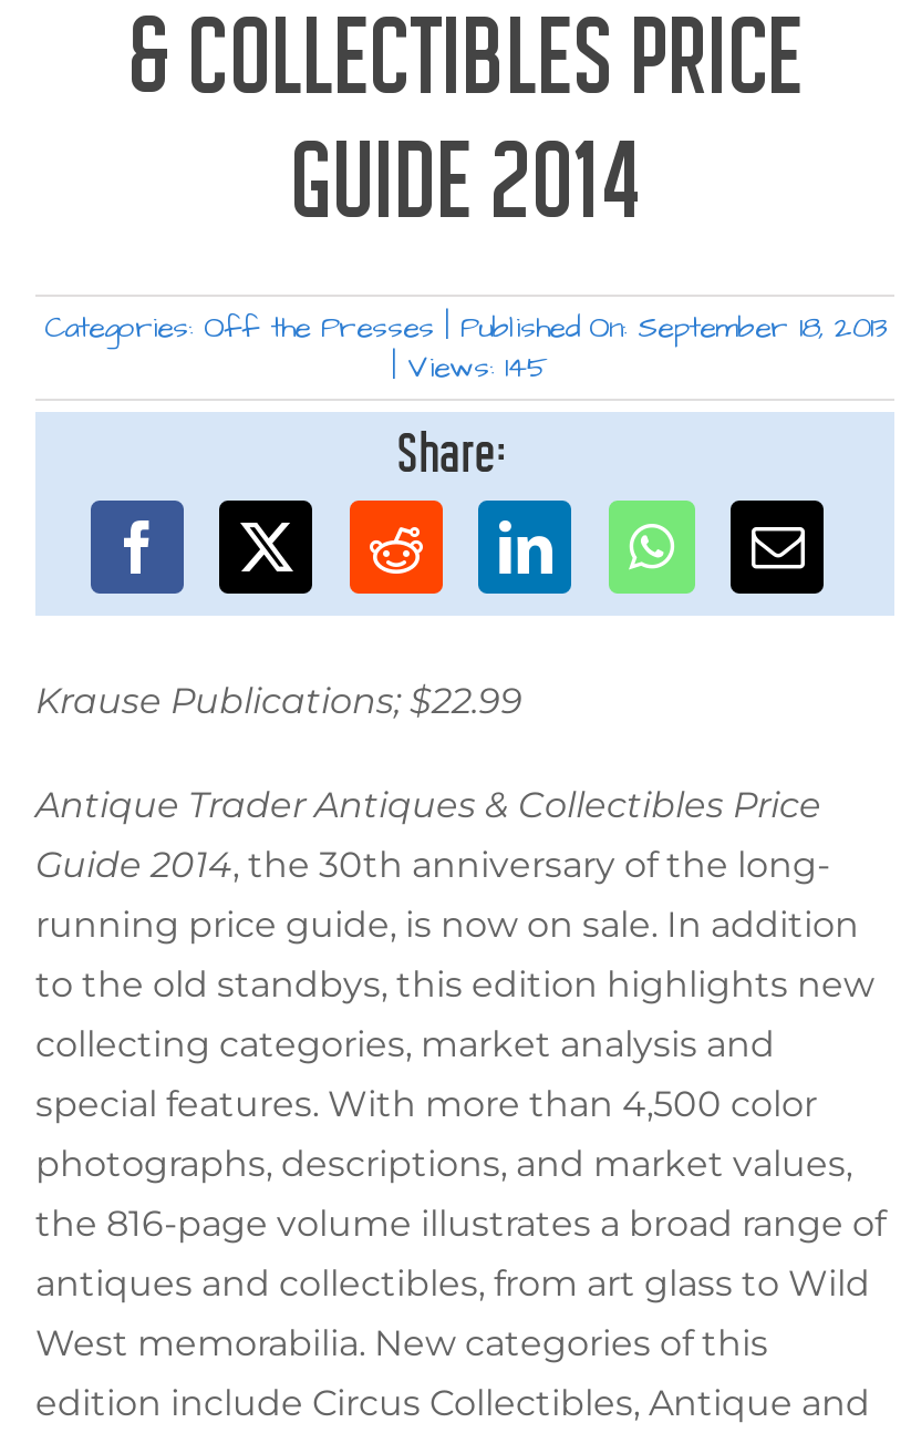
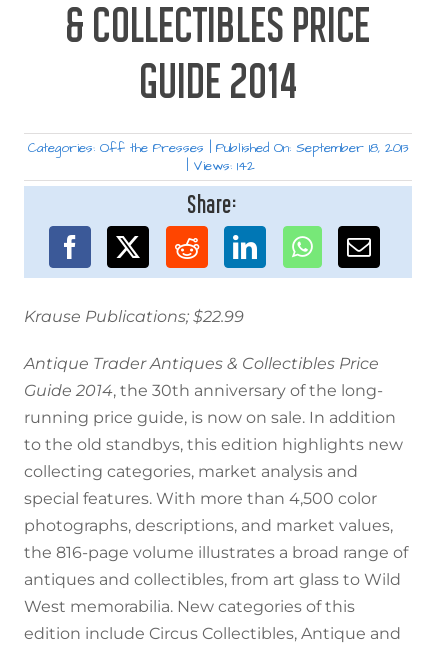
[407,348,549,388] Views: 145 -> [193,157,255,175] Views: 142

